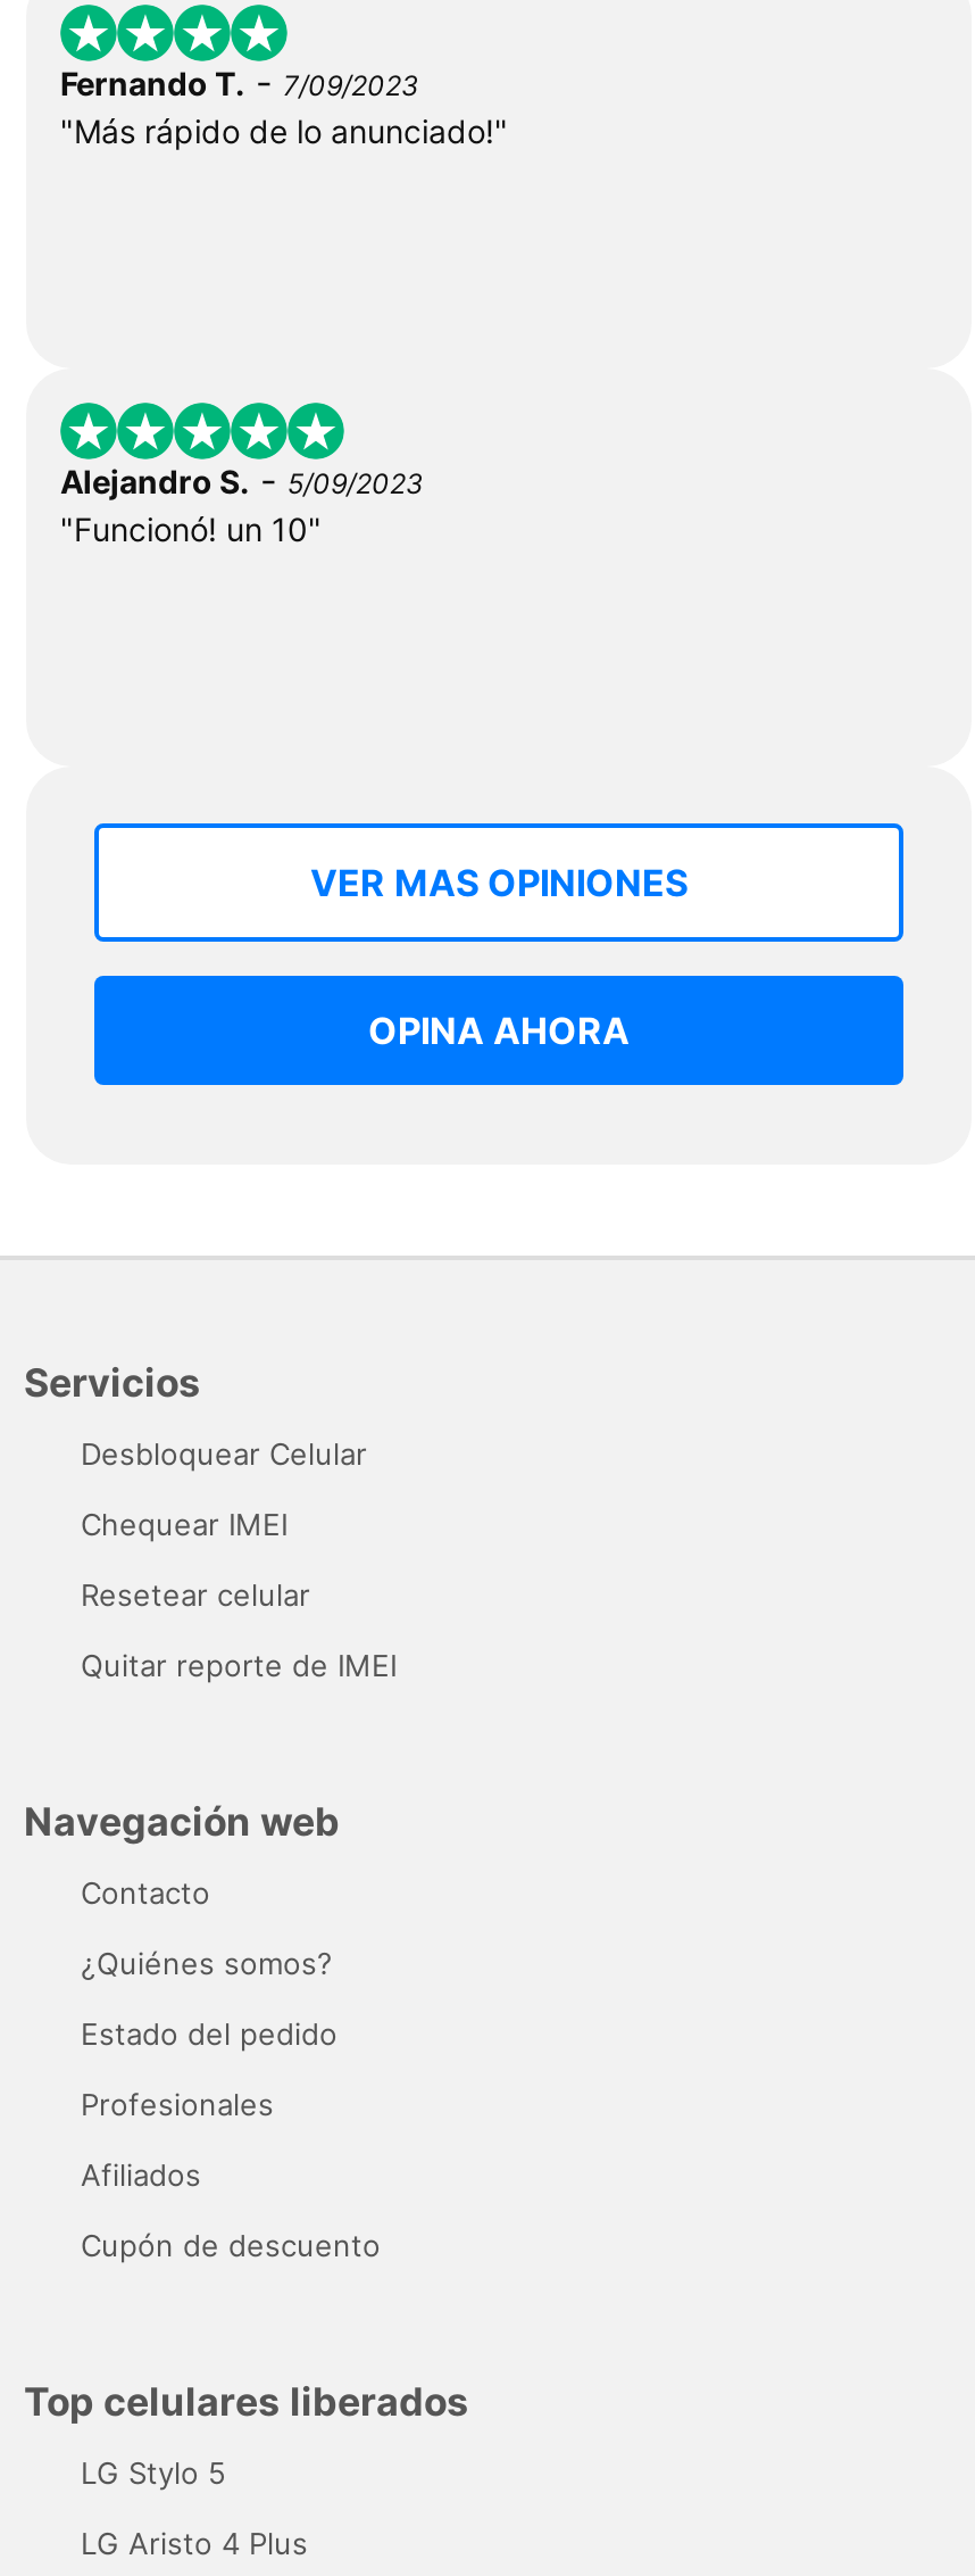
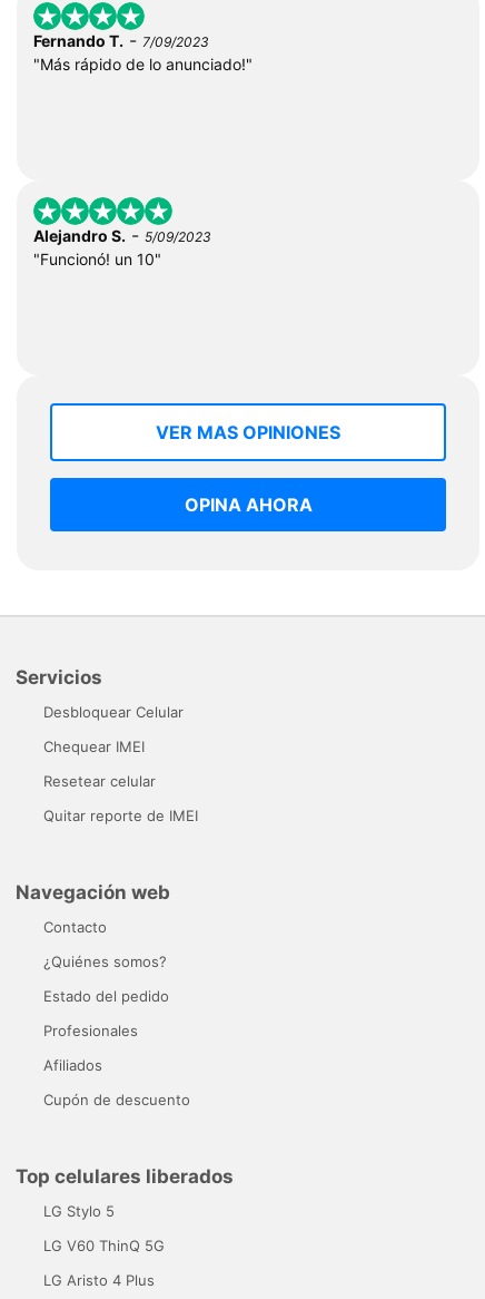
none -> [43,1237,165,1255] LG V60 ThinQ 5G

